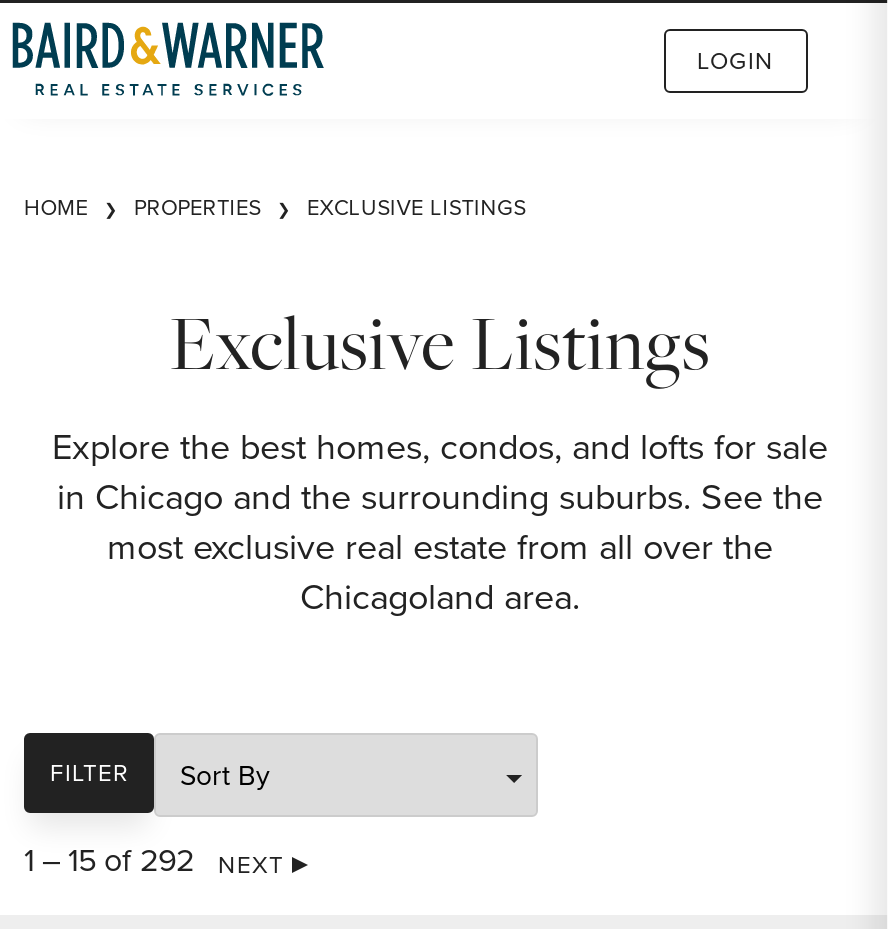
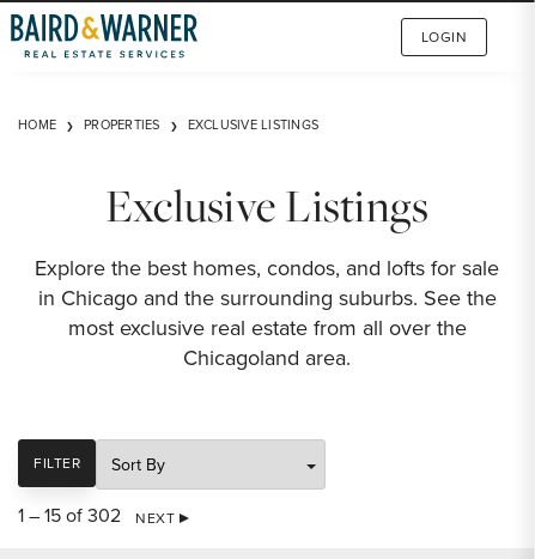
[24,838,284,882] 1 – 15 of 292 NEXT -> [18,502,175,528] 1 – 15 of 302 NEXT

